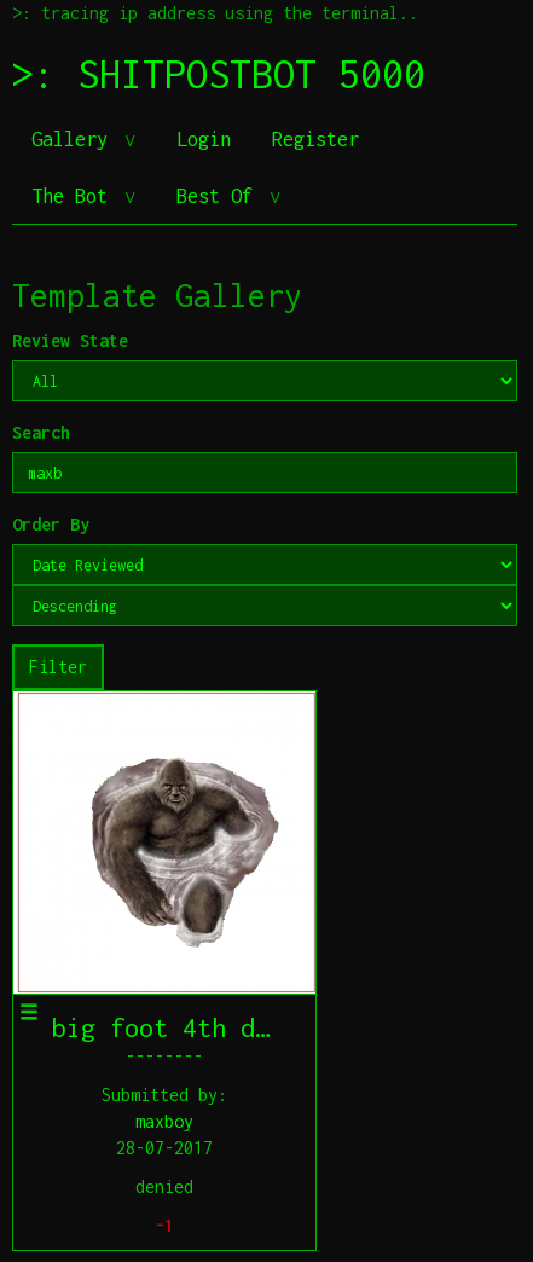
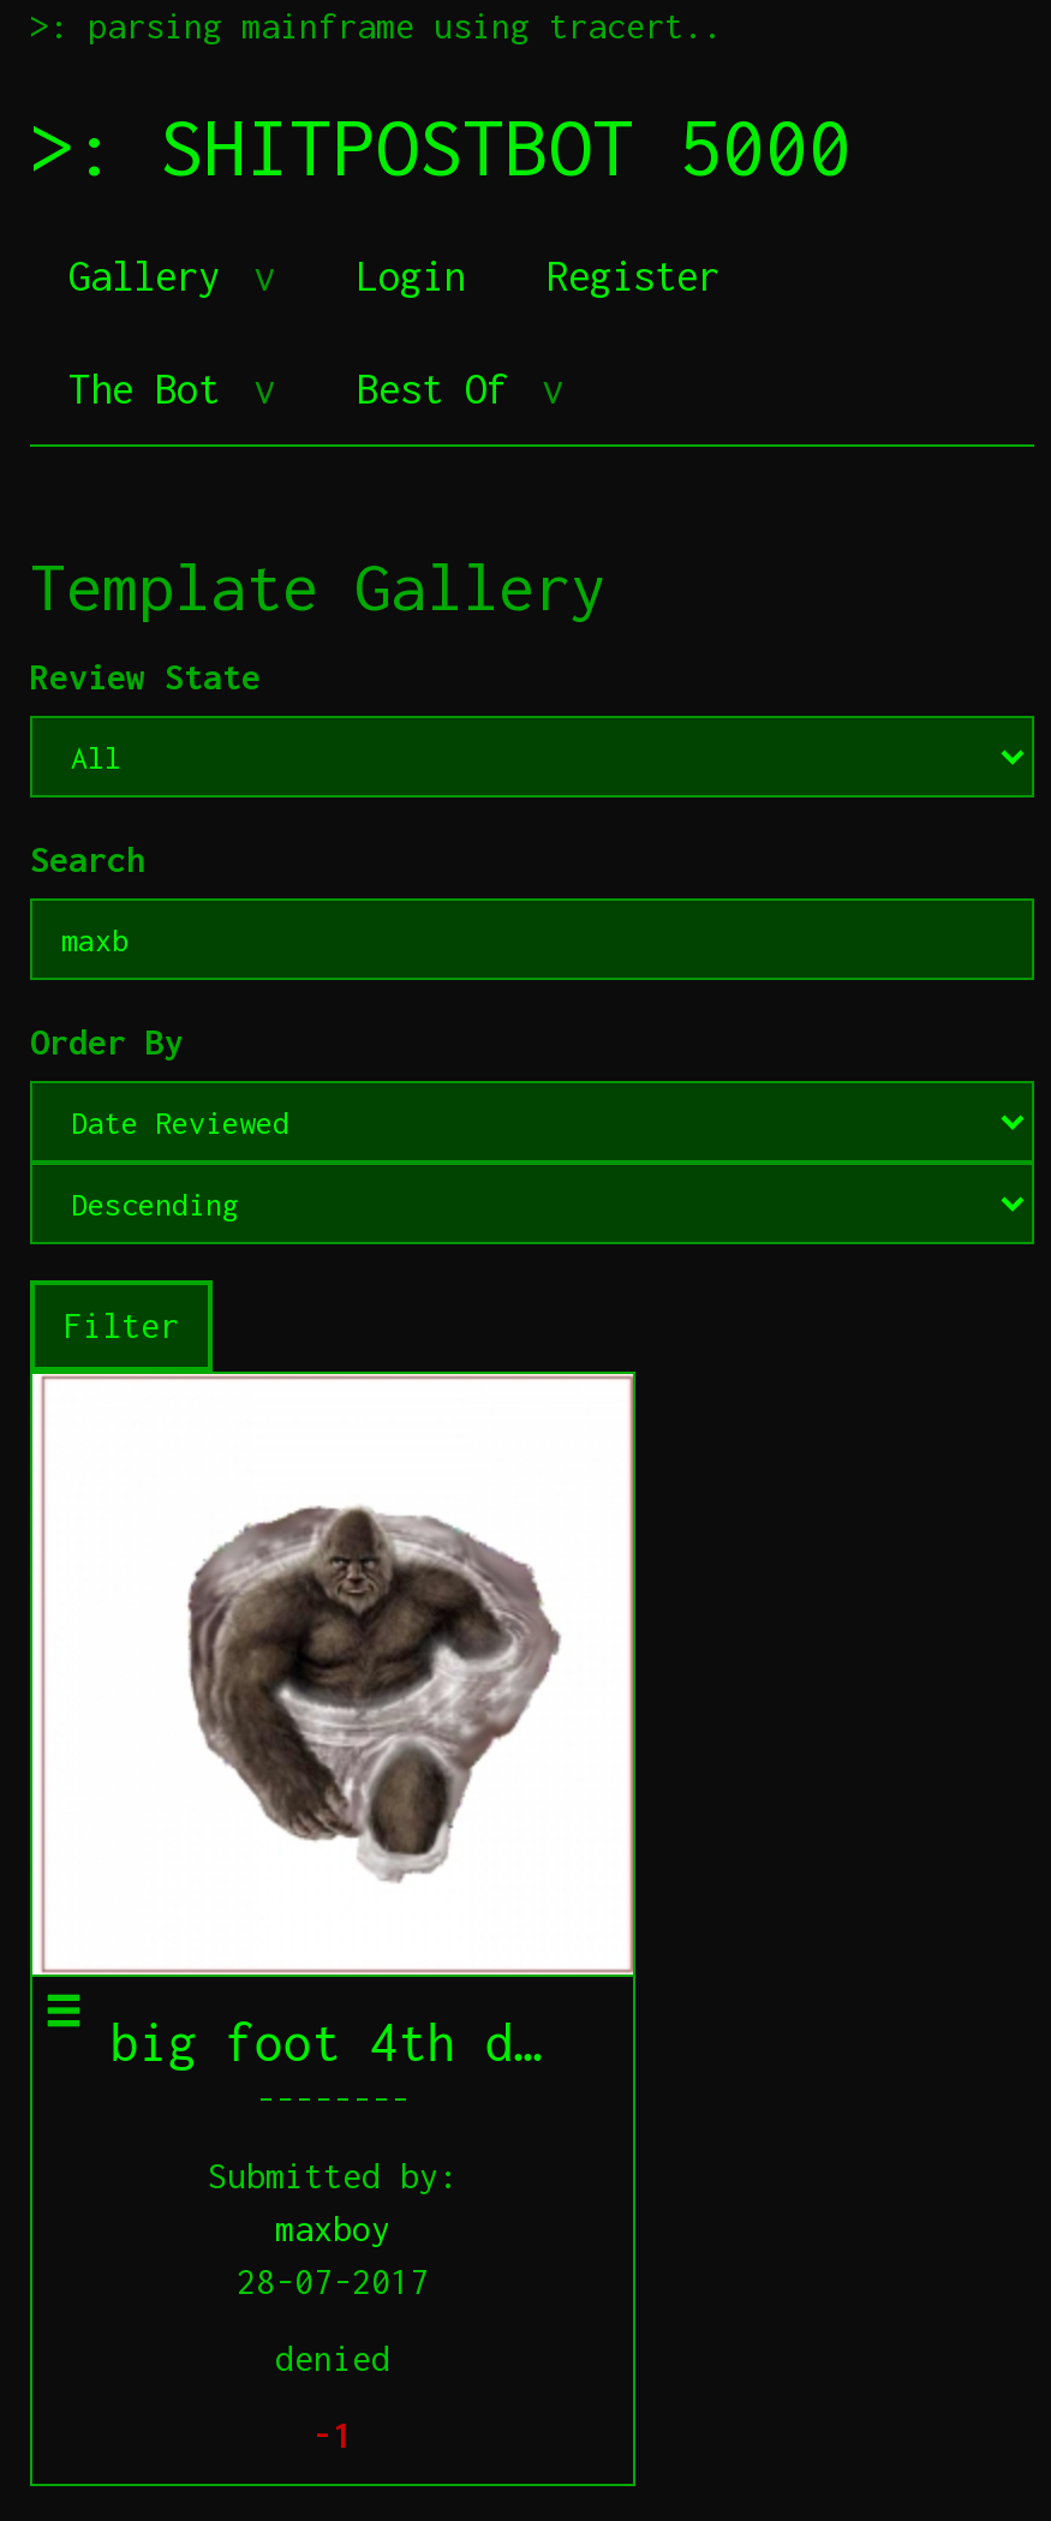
[12,2,418,23] >: tracing ip address using the terminal.. -> [30,5,722,46] >: parsing mainframe using tracert..

